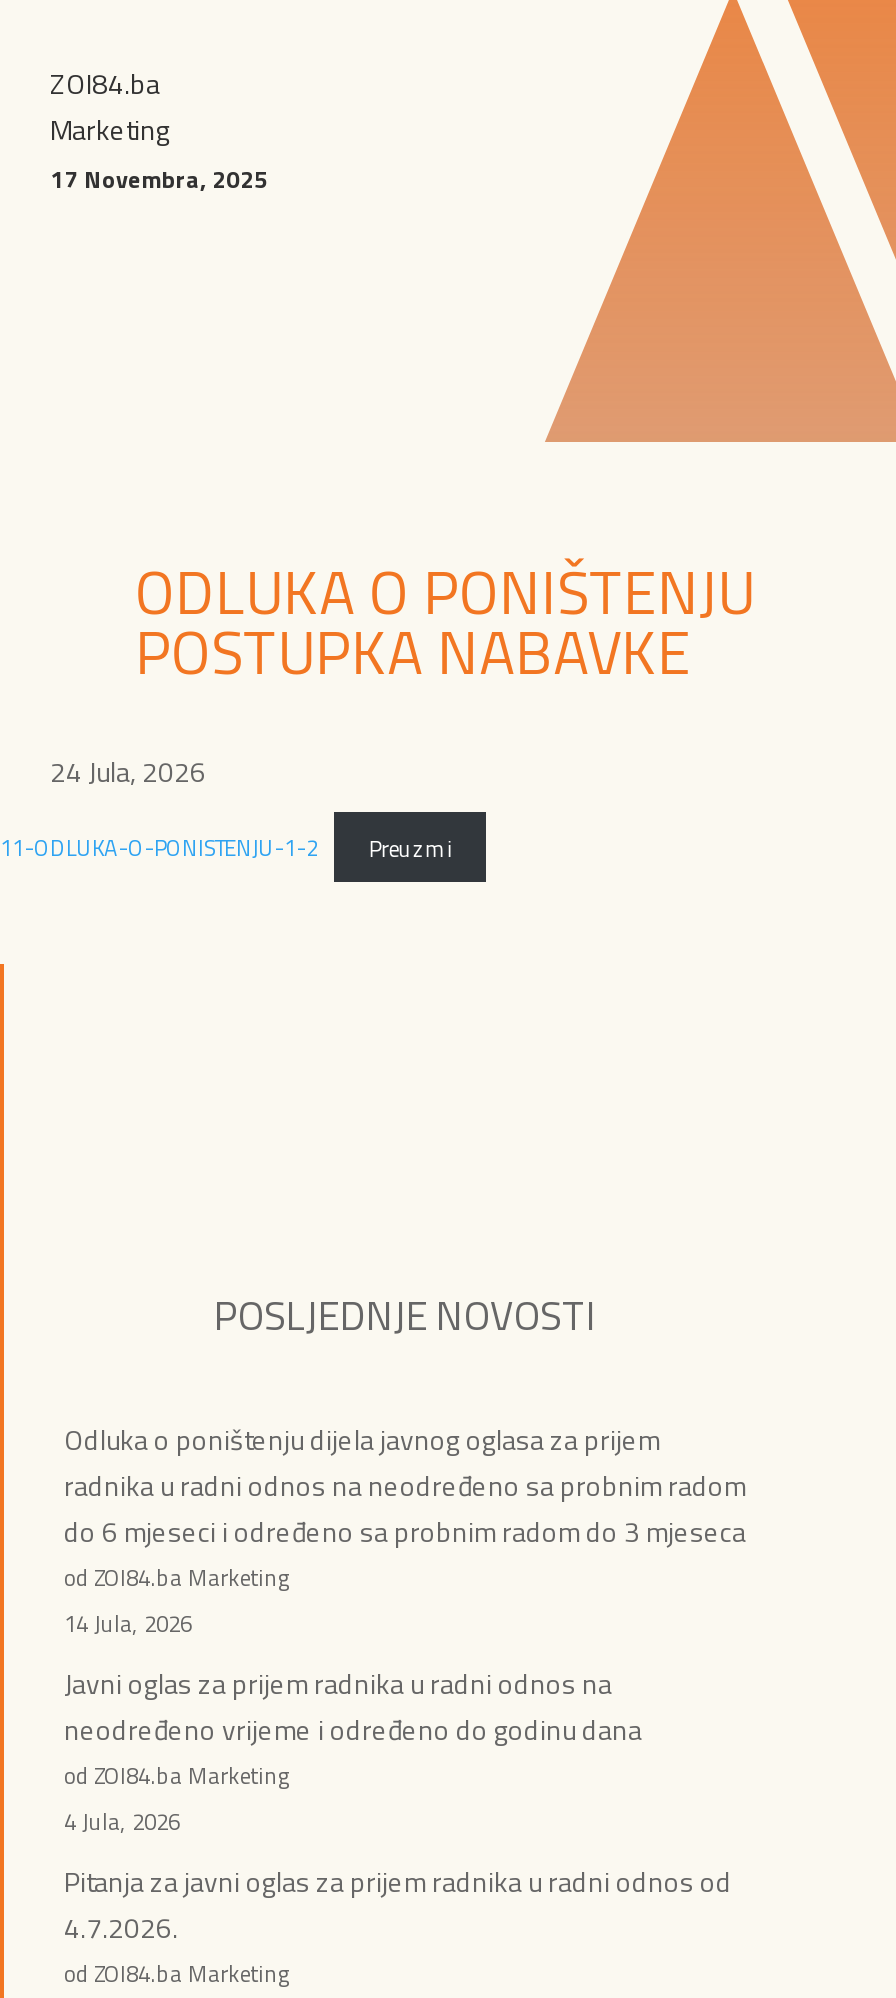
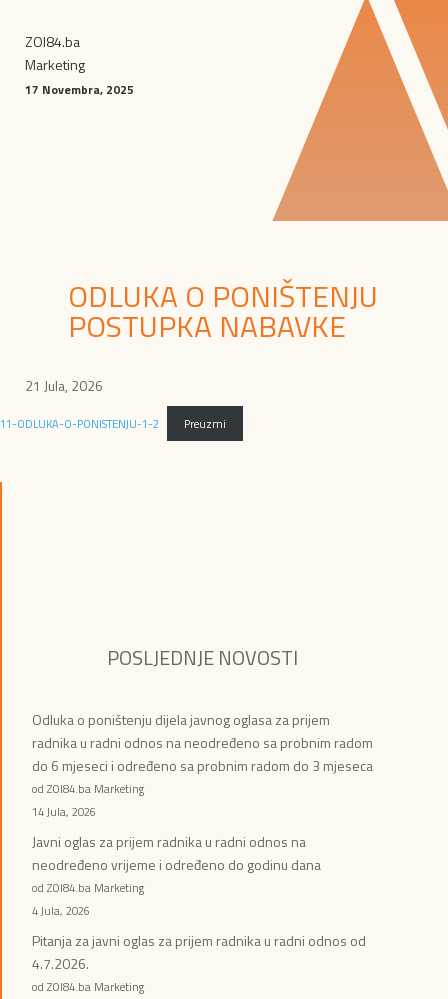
[50,750,206,792] 24 Jula, 2026 -> [25,375,103,396] 21 Jula, 2026

